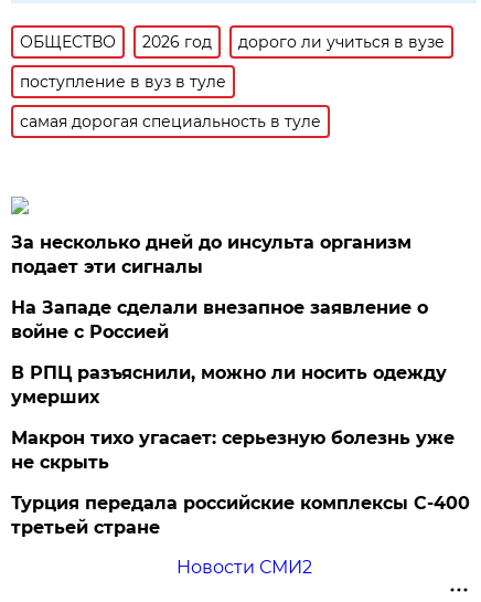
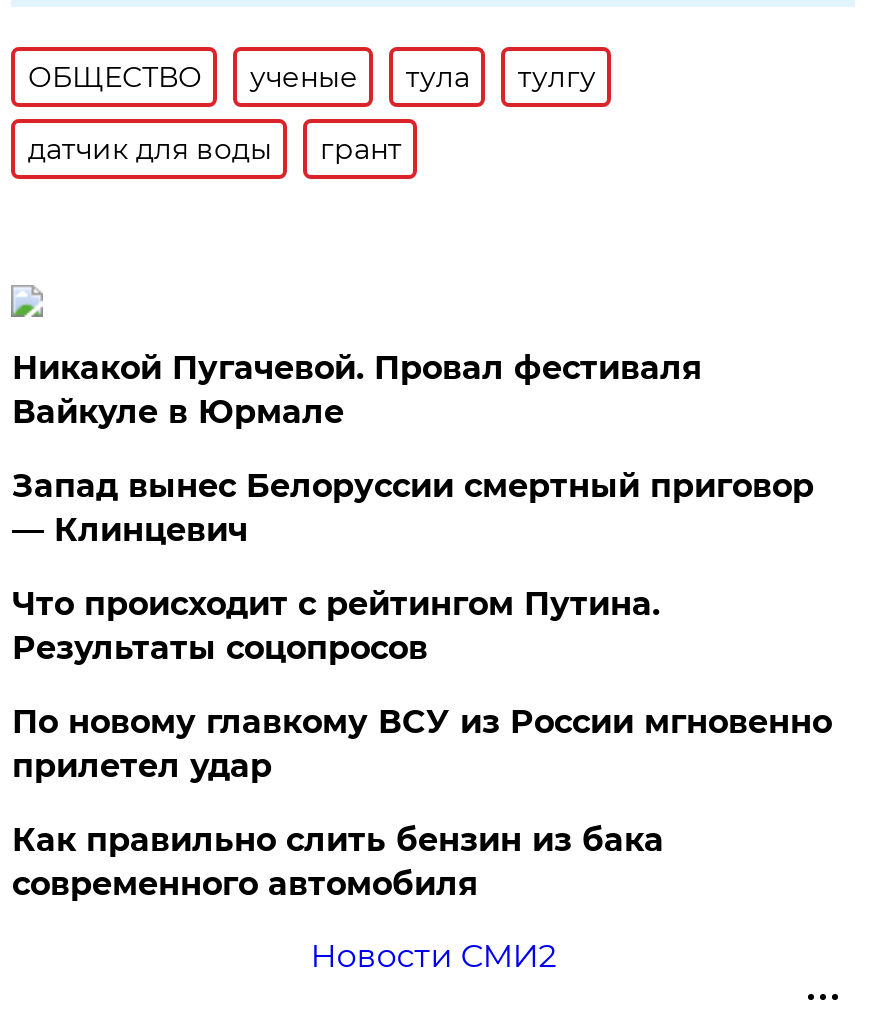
[20,32,445,131] 2026 год | дорого ли учиться в вузе | поступление в вуз в туле | самая дорогая специальность в туле -> [28,59,596,167] ученые | тула | тулгу | датчик для воды | грант
[11,232,470,538] За несколько дней до инсульта организм | подает эти сигналы | На Западе сделали внезапное заявление о | войне с Россией | В РПЦ разъяснили, можно ли носить одежду | умерших | Макрон тихо угасает: серьезную болезнь уже | не скрыть | Турция передала российские комплексы С-400 | третьей стране -> [12,349,832,903] Никакой Пугачевой. Провал фестиваля | Вайкуле в Юрмале | Запад вынес Белоруссии смертный приговор | — Клинцевич | Что происходит с рейтингом Путина. | Результаты соцопросов | По новому главкому ВСУ из России мгновенно | прилетел удар | Как правильно слить бензин из бака | современного автомобиля

